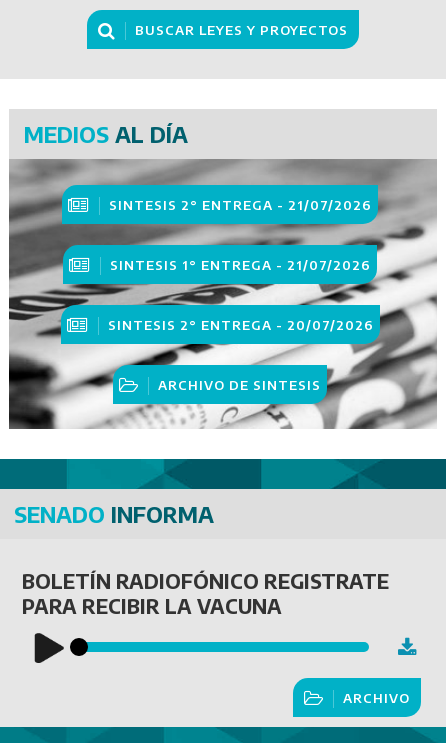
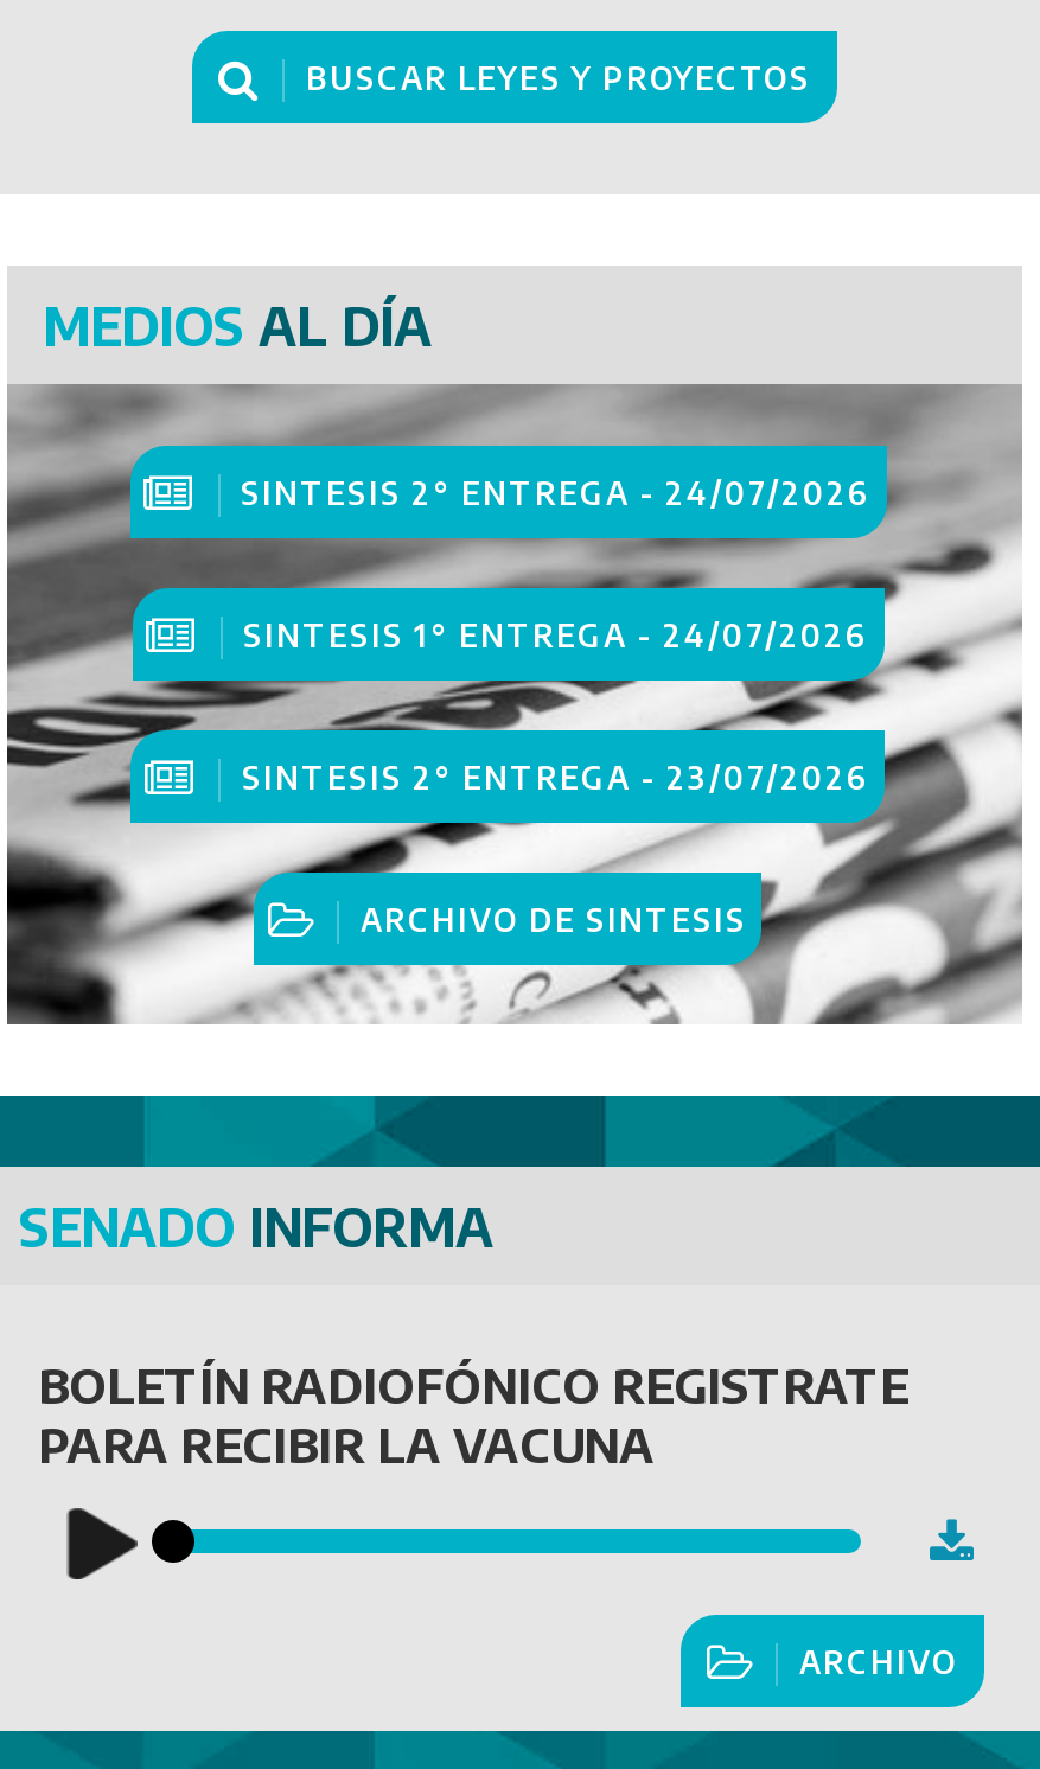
[109,197,372,213] SINTESIS 2° ENTREGA - 21/07/2026 -> [241,474,872,512] SINTESIS 2° ENTREGA - 24/07/2026
[110,257,371,273] SINTESIS 1° ENTREGA - 21/07/2026 -> [243,617,869,655] SINTESIS 1° ENTREGA - 24/07/2026
[107,317,373,333] SINTESIS 2° ENTREGA - 20/07/2026 -> [242,759,870,797] SINTESIS 2° ENTREGA - 23/07/2026

